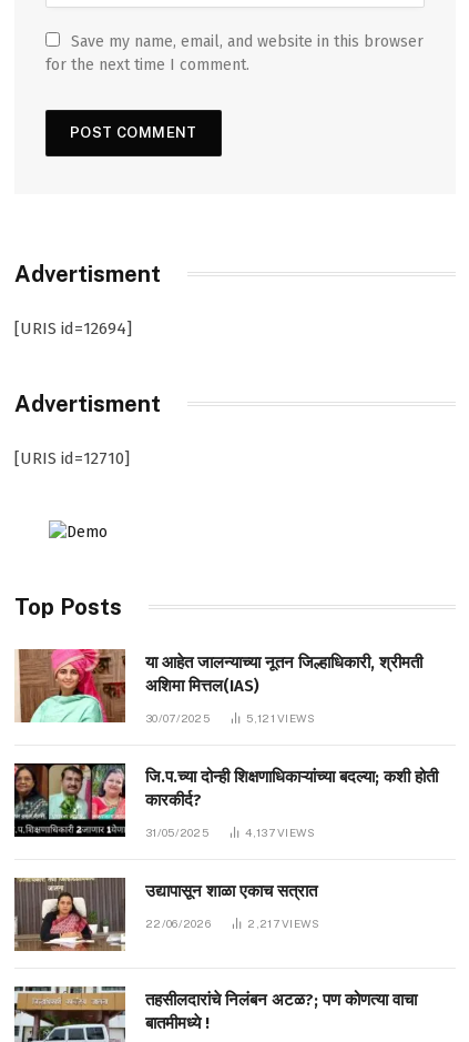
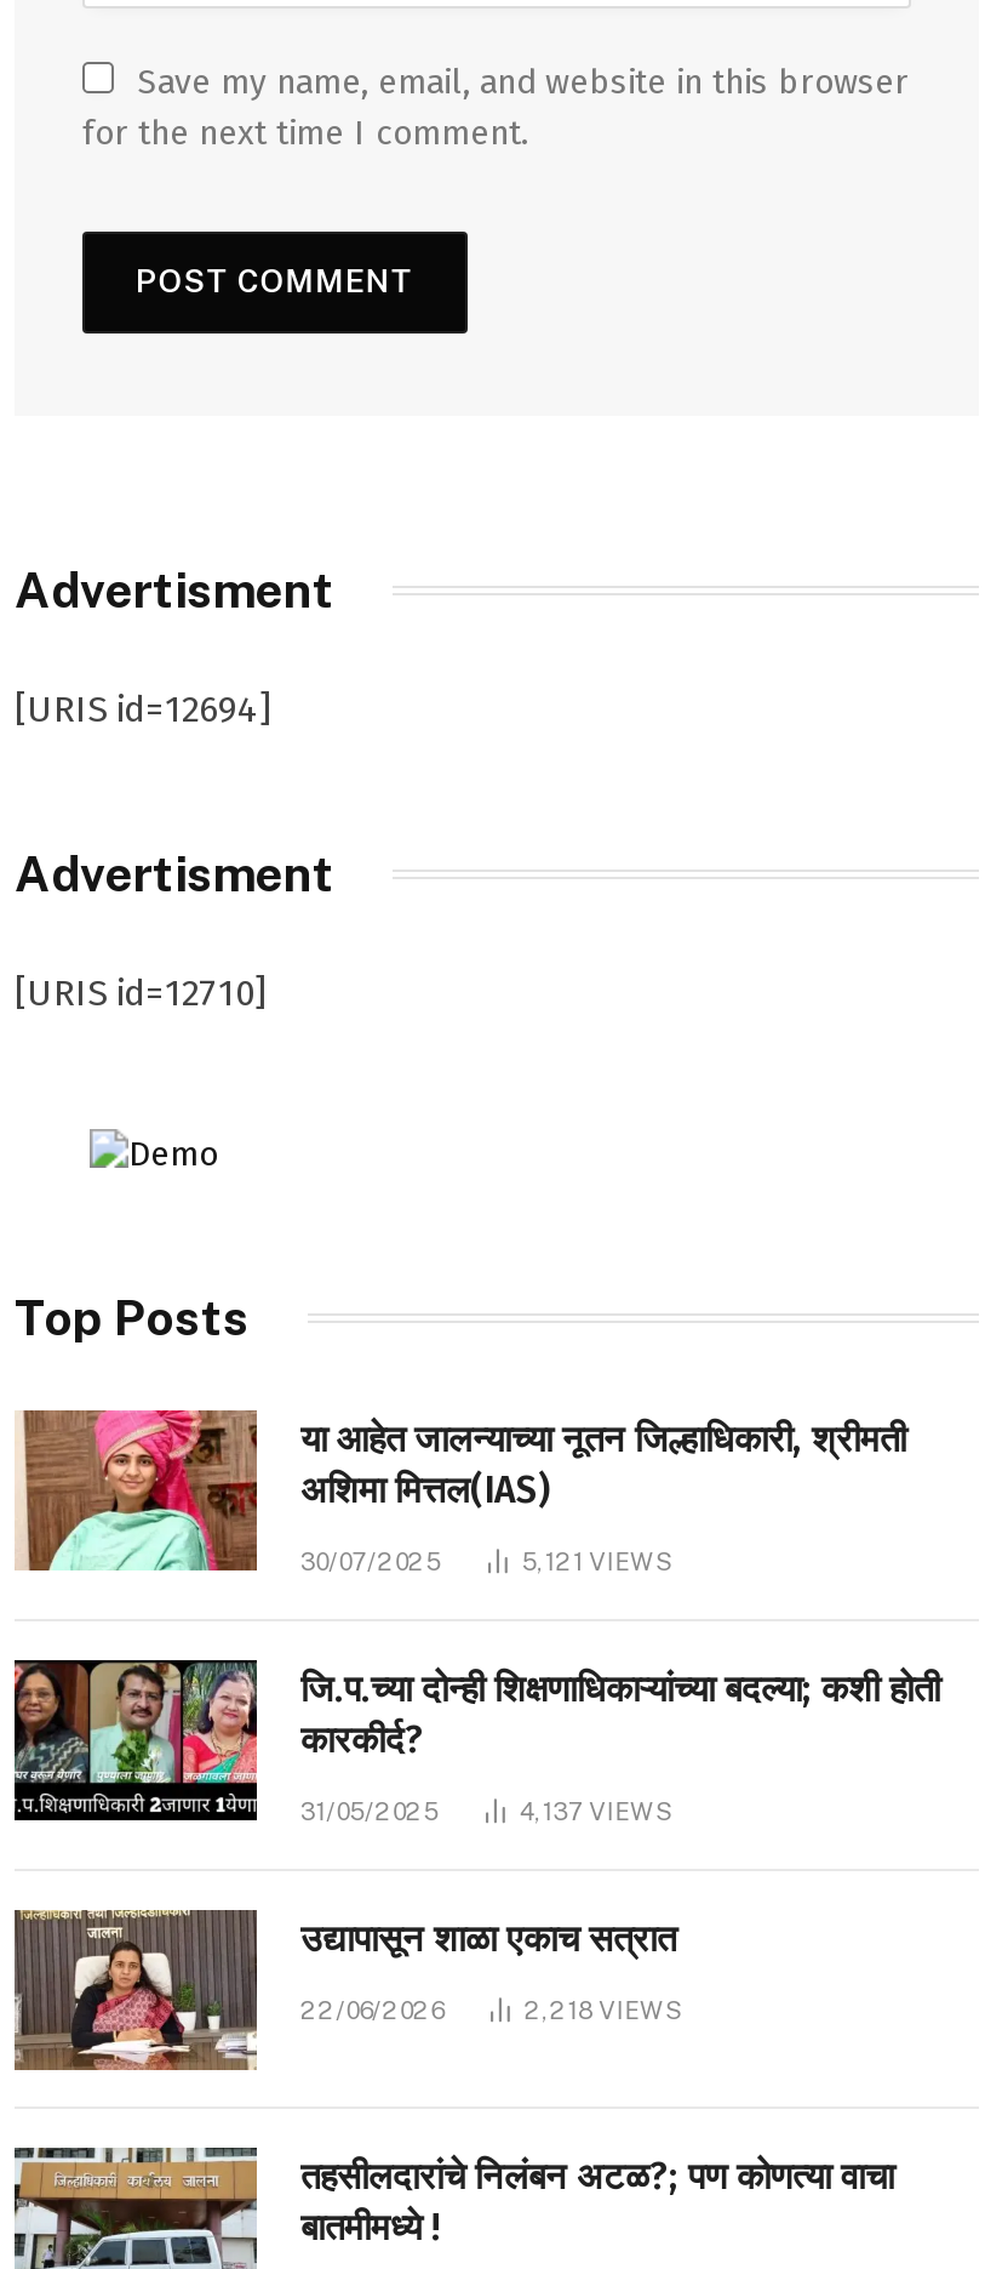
[248,916,320,930] 2,217 VIEWS -> [524,1994,682,2024] 2,218 VIEWS

